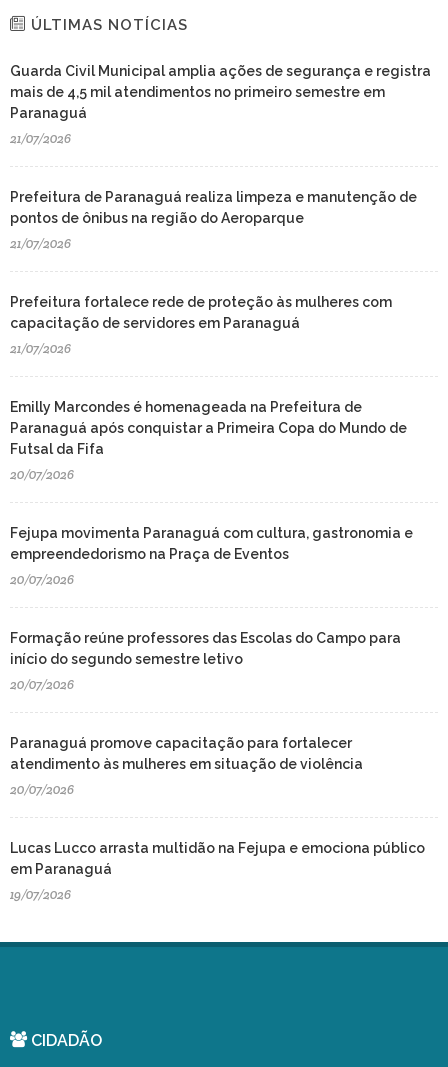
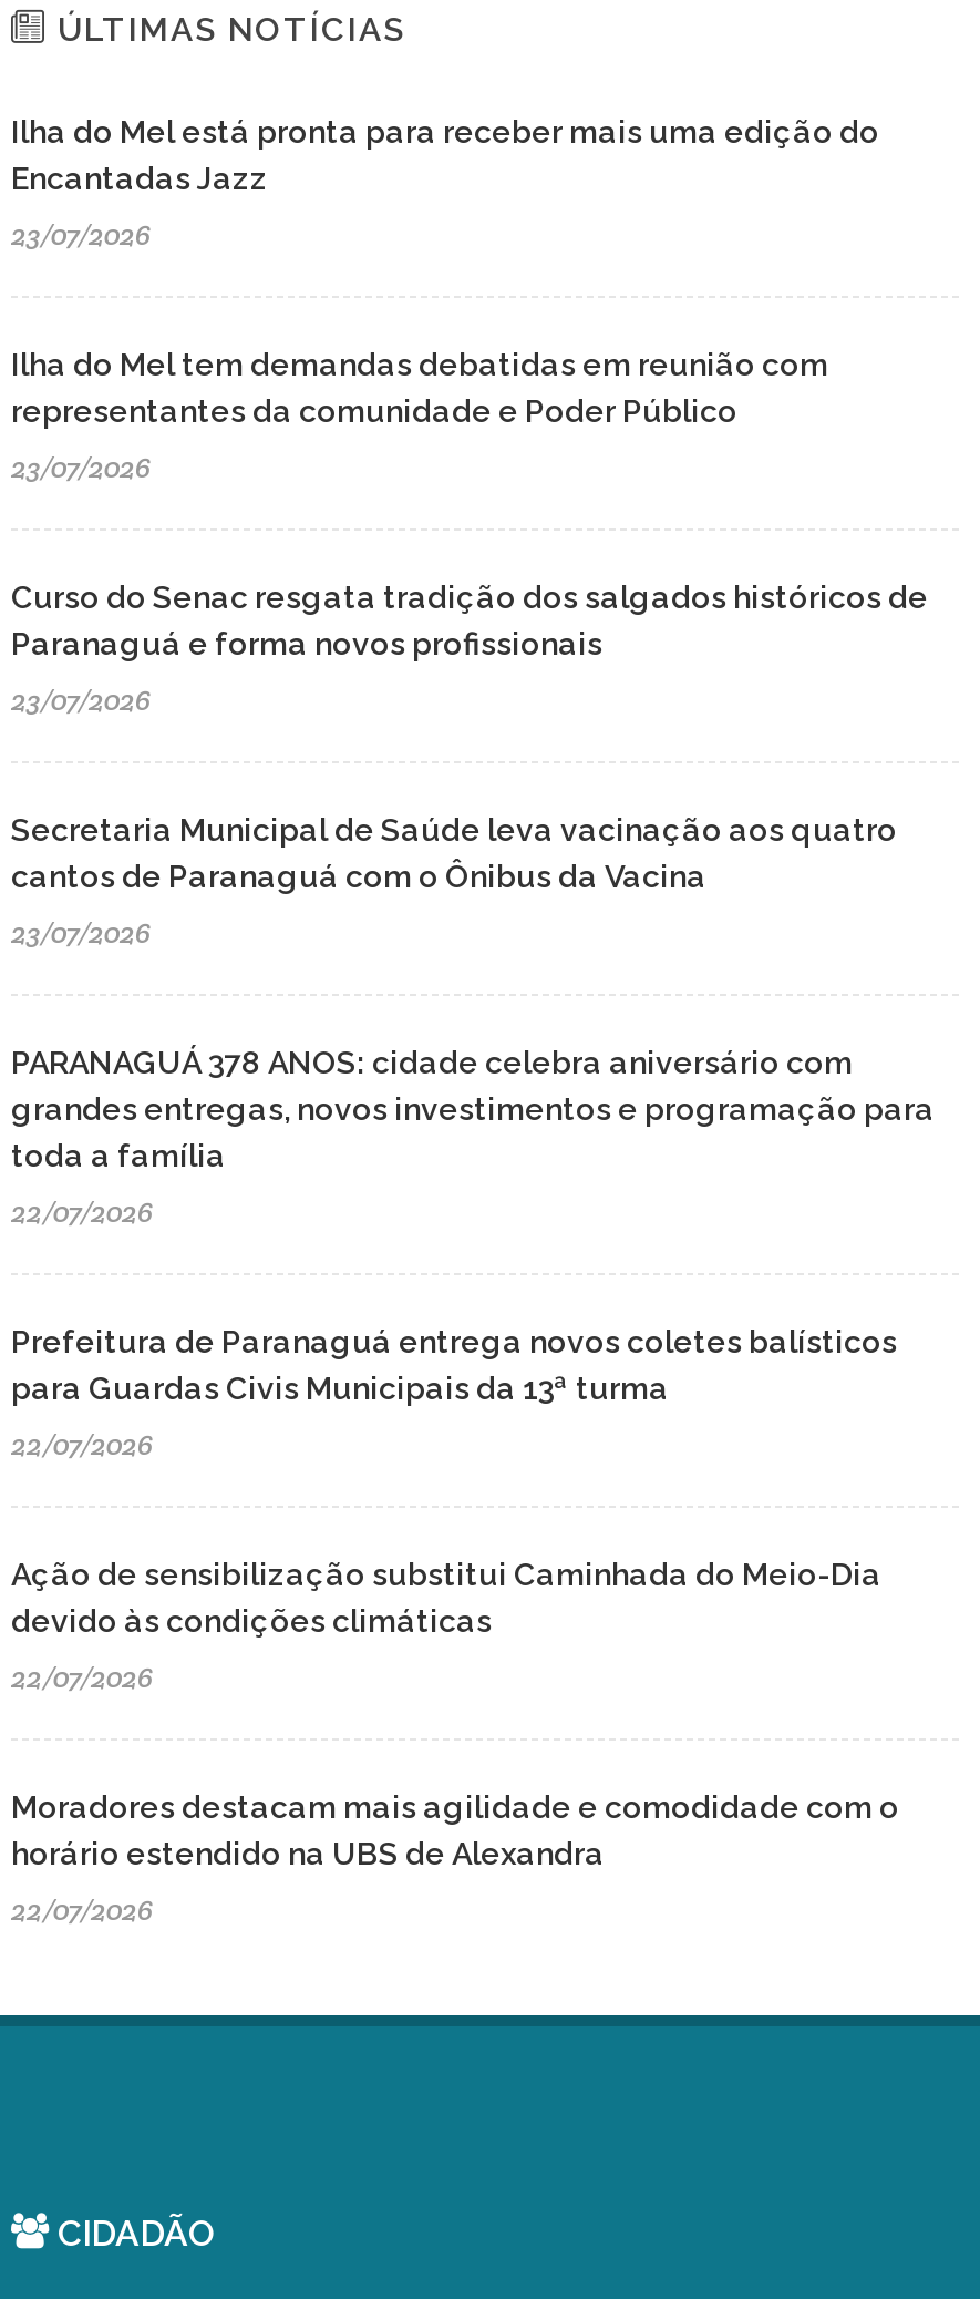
[10,63,431,121] Guarda Civil Municipal amplia ações de segurança e registra | mais de 4,5 mil atendimentos no primeiro semestre em | Paranaguá -> [11,115,879,197] Ilha do Mel está pronta para receber mais uma edição do | Encantadas Jazz
[10,130,71,147] 21/07/2026 -> [11,217,151,254] 23/07/2026
[10,189,417,226] Prefeitura de Paranaguá realiza limpeza e manutenção de | pontos de ônibus na região do Aeroparque -> [11,347,828,429] Ilha do Mel tem demandas debatidas em reunião com | representantes da comunidade e Poder Público
[10,235,71,252] 21/07/2026 -> [11,449,151,487] 23/07/2026
[10,294,392,331] Prefeitura fortalece rede de proteção às mulheres com | capacitação de servidores em Paranaguá -> [11,580,928,662] Curso do Senac resgata tradição dos salgados históricos de | Paranaguá e forma novos profissionais
[10,340,71,357] 21/07/2026 -> [11,682,151,720] 23/07/2026
[10,399,407,457] Emilly Marcondes é homenageada na Prefeitura de | Paranaguá após conquistar a Primeira Copa do Mundo de | Futsal da Fifa -> [11,813,897,895] Secretaria Municipal de Saúde leva vacinação aos quatro | cantos de Paranaguá com o Ônibus da Vacina
[10,466,74,483] 20/07/2026 -> [11,915,151,952] 23/07/2026
[10,525,413,562] Fejupa movimenta Paranaguá com cultura, gastronomia e | empreendedorismo na Praça de Eventos -> [11,1045,935,1174] PARANAGUÁ 378 ANOS: cidade celebra aniversário com | grandes entregas, novos investimentos e programação para | toda a família
[10,571,74,588] 20/07/2026 -> [11,1194,153,1232] 22/07/2026
[10,630,401,667] Formação reúne professores das Escolas do Campo para | início do segundo semestre letivo -> [11,1325,897,1407] Prefeitura de Paranaguá entrega novos coletes balísticos | para Guardas Civis Municipais da 13ª turma
[10,676,74,693] 20/07/2026 -> [11,1427,153,1464] 22/07/2026
[10,735,363,772] Paranaguá promove capacitação para fortalecer | atendimento às mulheres em situação de violência -> [11,1557,881,1639] Ação de sensibilização substitui Caminhada do Meio-Dia | devido às condições climáticas
[10,781,74,798] 20/07/2026 -> [11,1659,153,1697] 22/07/2026
[10,840,425,877] Lucas Lucco arrasta multidão na Fejupa e emociona público | em Paranaguá -> [11,1790,899,1872] Moradores destacam mais agilidade e comodidade com o | horário estendido na UBS de Alexandra
[10,886,71,903] 19/07/2026 -> [11,1892,153,1930] 22/07/2026

